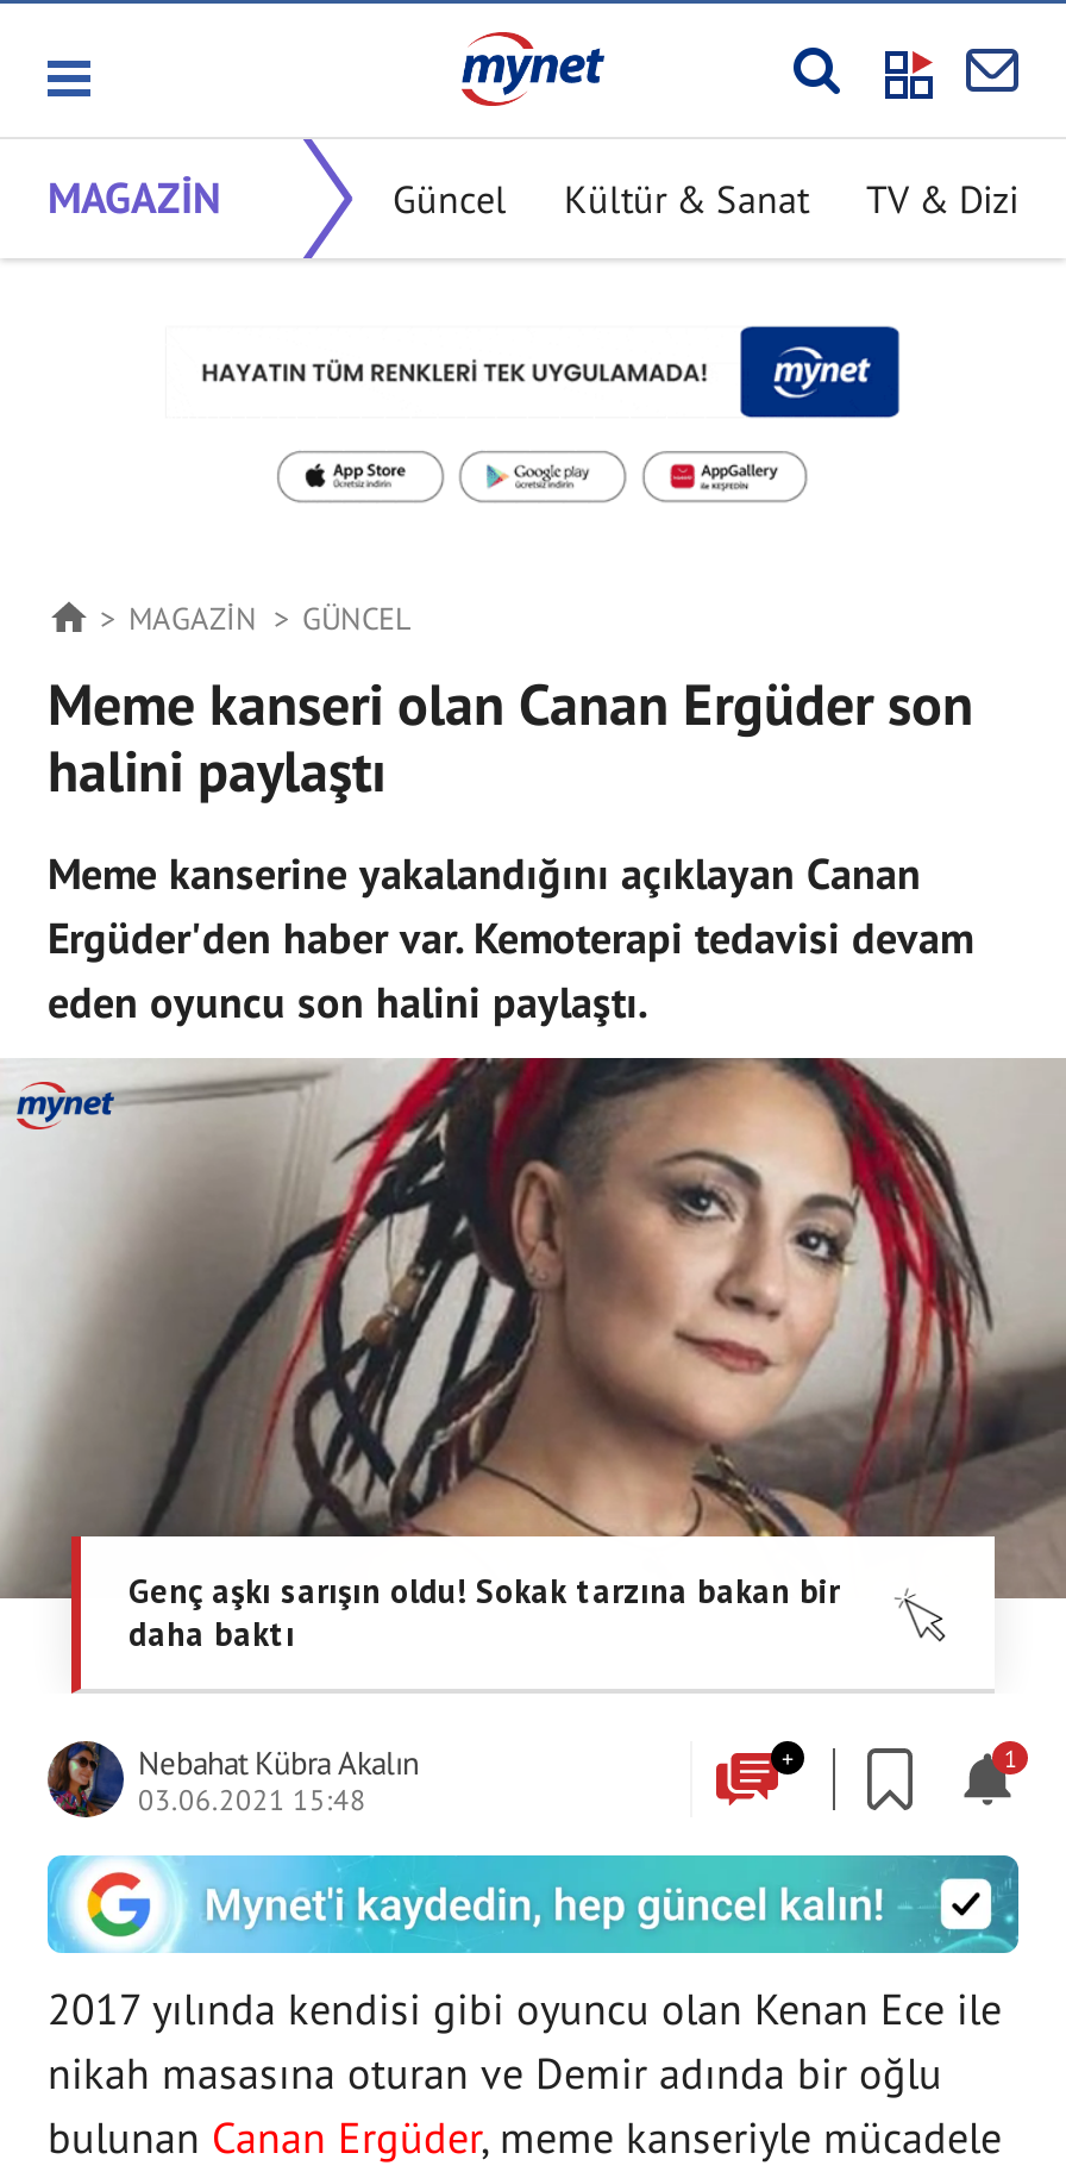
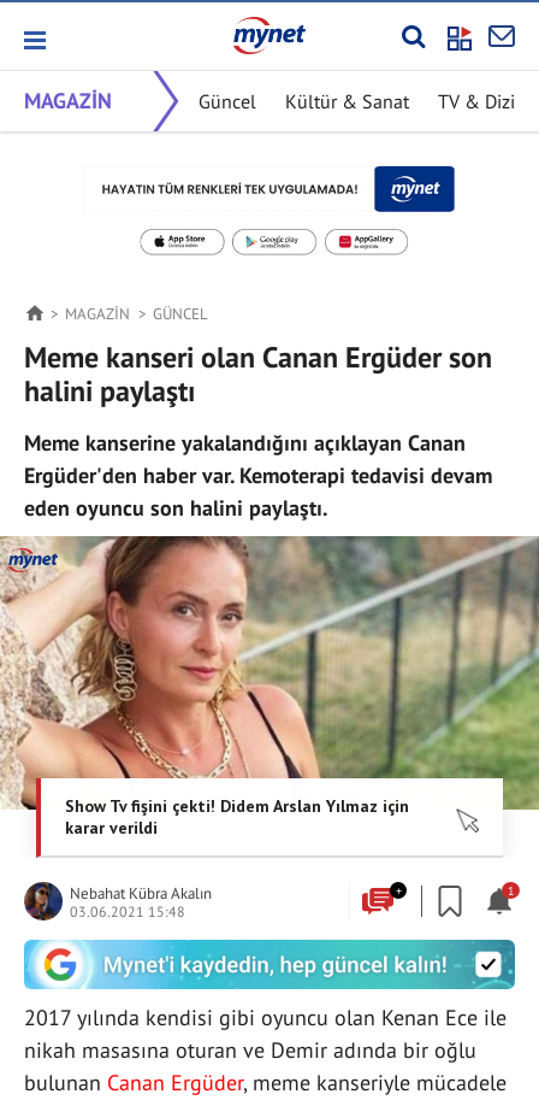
[7,1056,1059,1646] [image] -> [4,535,535,835] [image]

